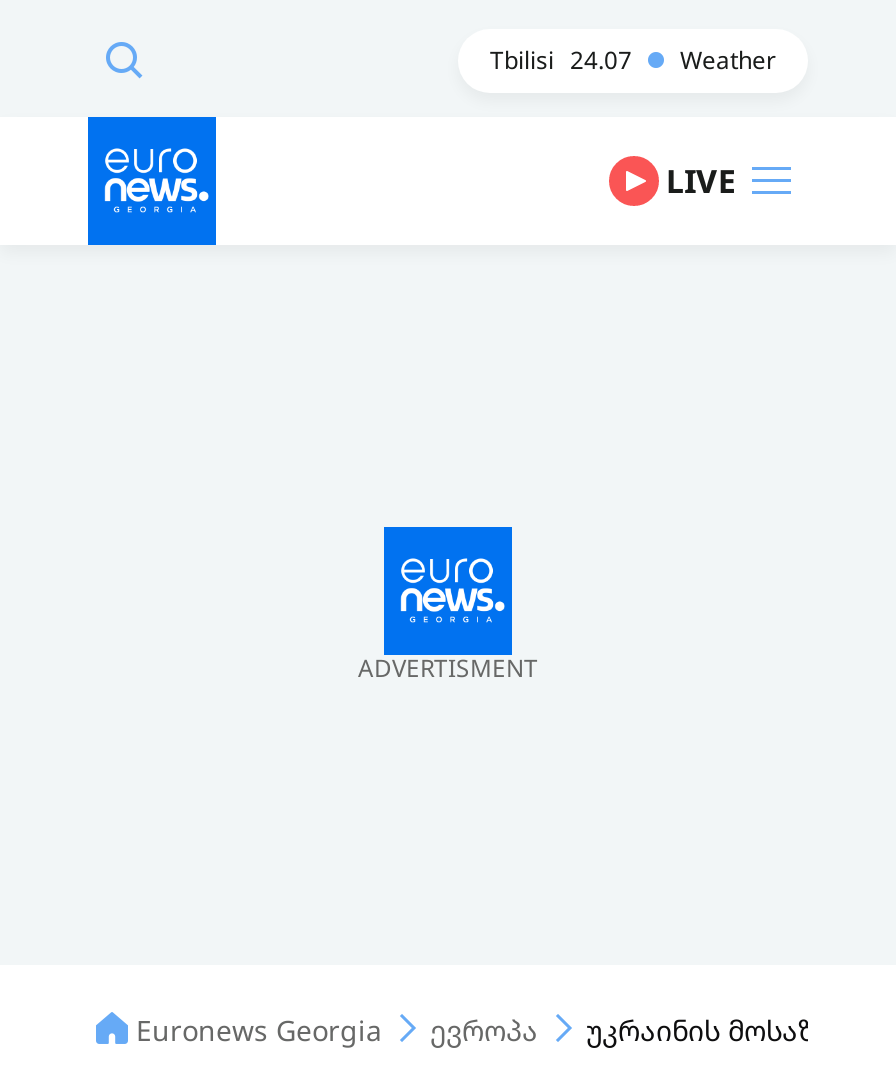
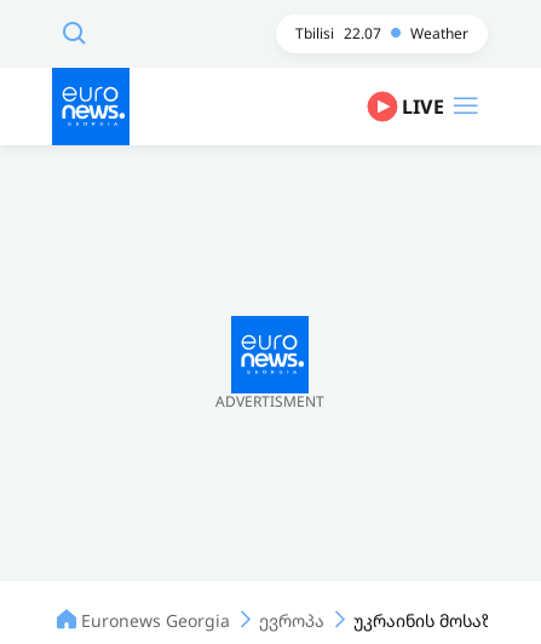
[490,43,776,77] Tbilisi 24.07 Weather -> [295,23,468,44] Tbilisi 22.07 Weather

